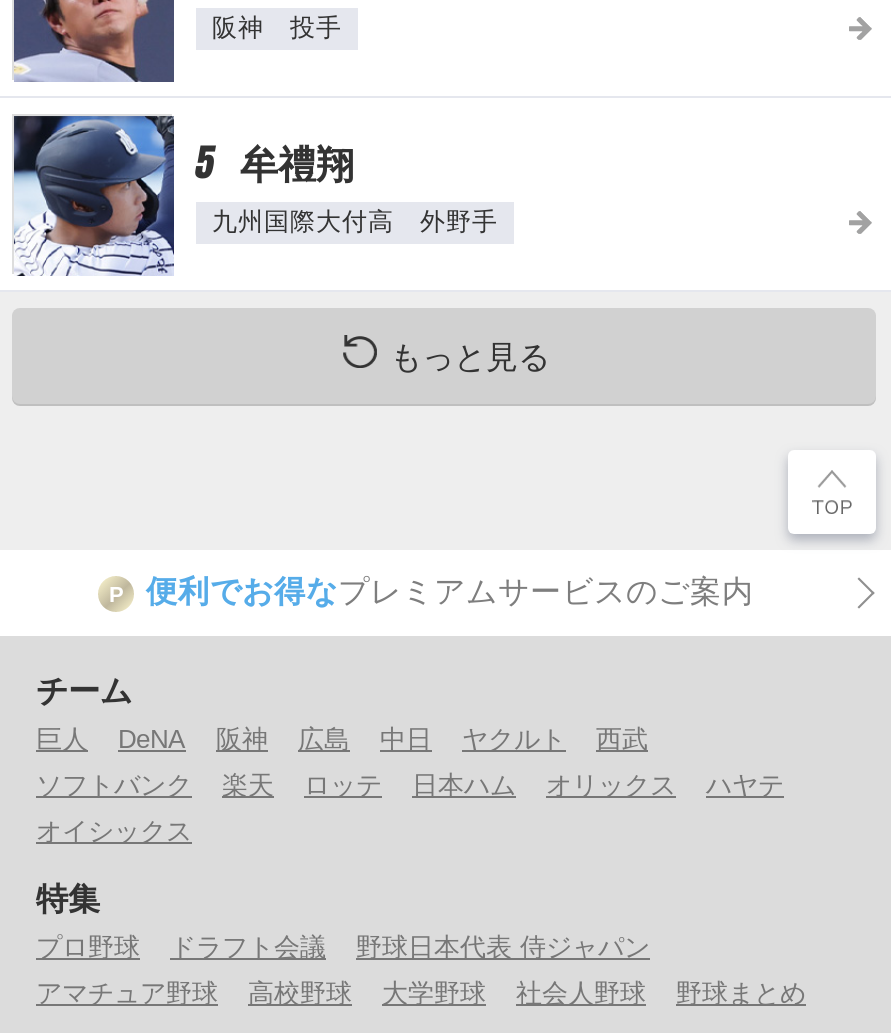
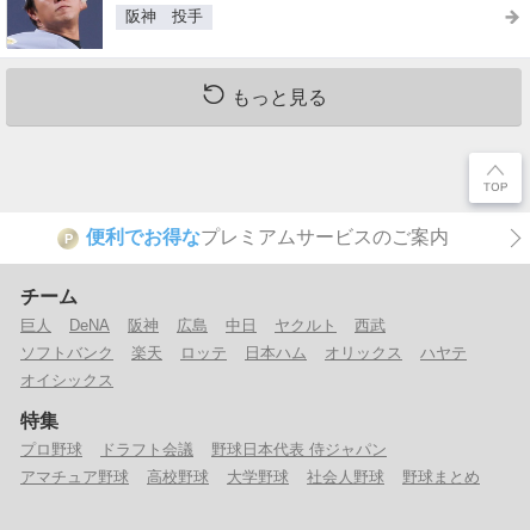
[14,114,498,276] [image] | 5 牟禮翔 | 九州国際大付高 外野手 -> none

